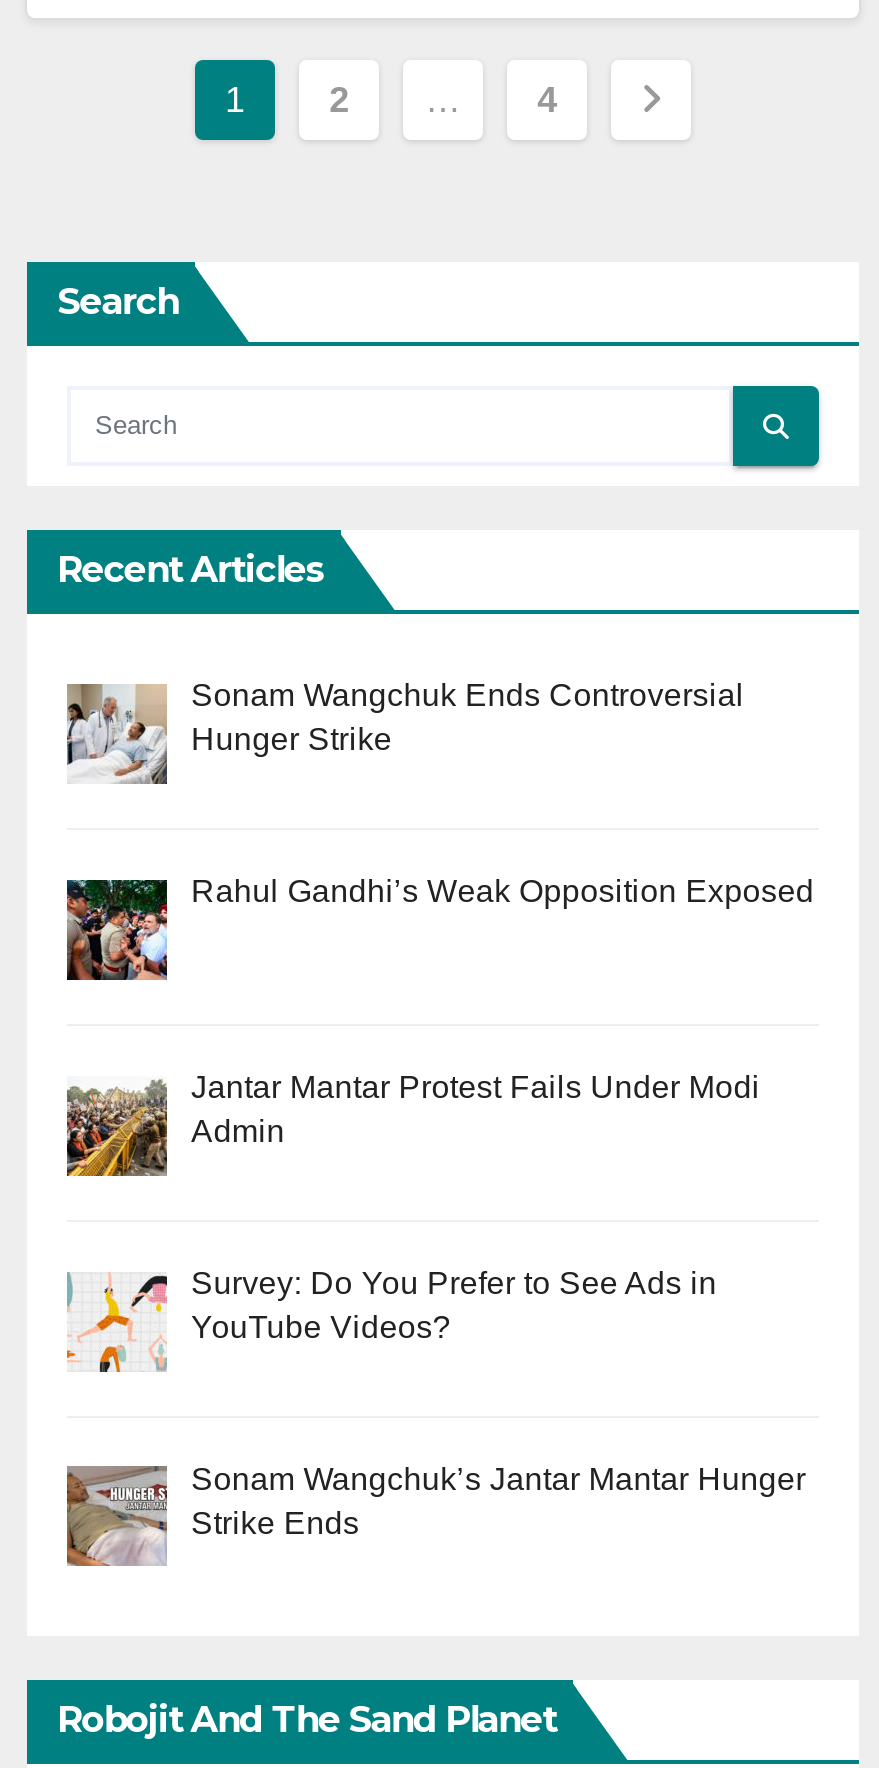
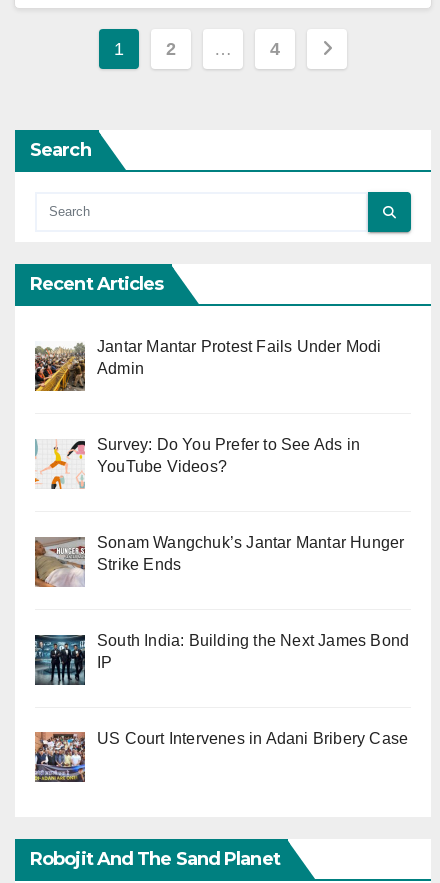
[67,679,744,782] [image] | Sonam Wangchuk Ends Controversial | Hunger Strike -> none
[65,874,814,982] [image] | Rahul Gandhi’s Weak Opposition Exposed -> none
moved [63,1070,806,1539] -> [33,338,404,573]: [image] | Jantar Mantar Protest Fails Under Modi | Admin | Survey: Do You Prefer to See Ads in | YouTube Videos? | Sonam Wangchuk’s Jantar Mantar Hunger | Strike Ends
none -> [34,632,409,685] [image] | South India: Building the Next James Bond | IP
none -> [35,729,408,783] [image] | US Court Intervenes in Adani Bribery Case

